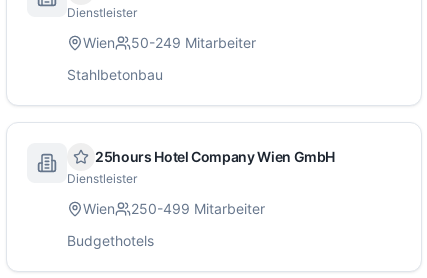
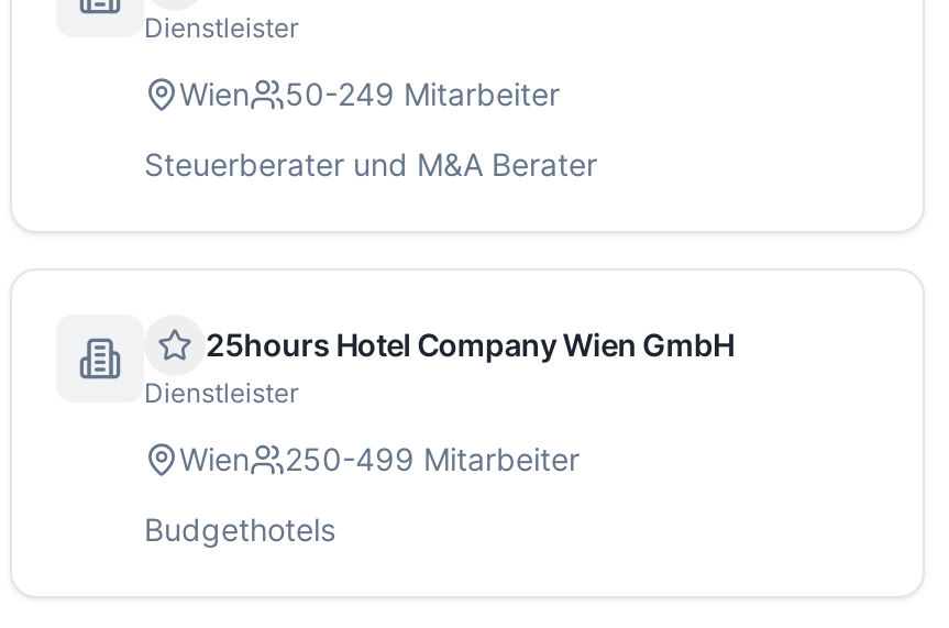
[67,66,163,83] Stahlbetonbau -> [144,145,597,183] Steuerberater und M&A Berater

